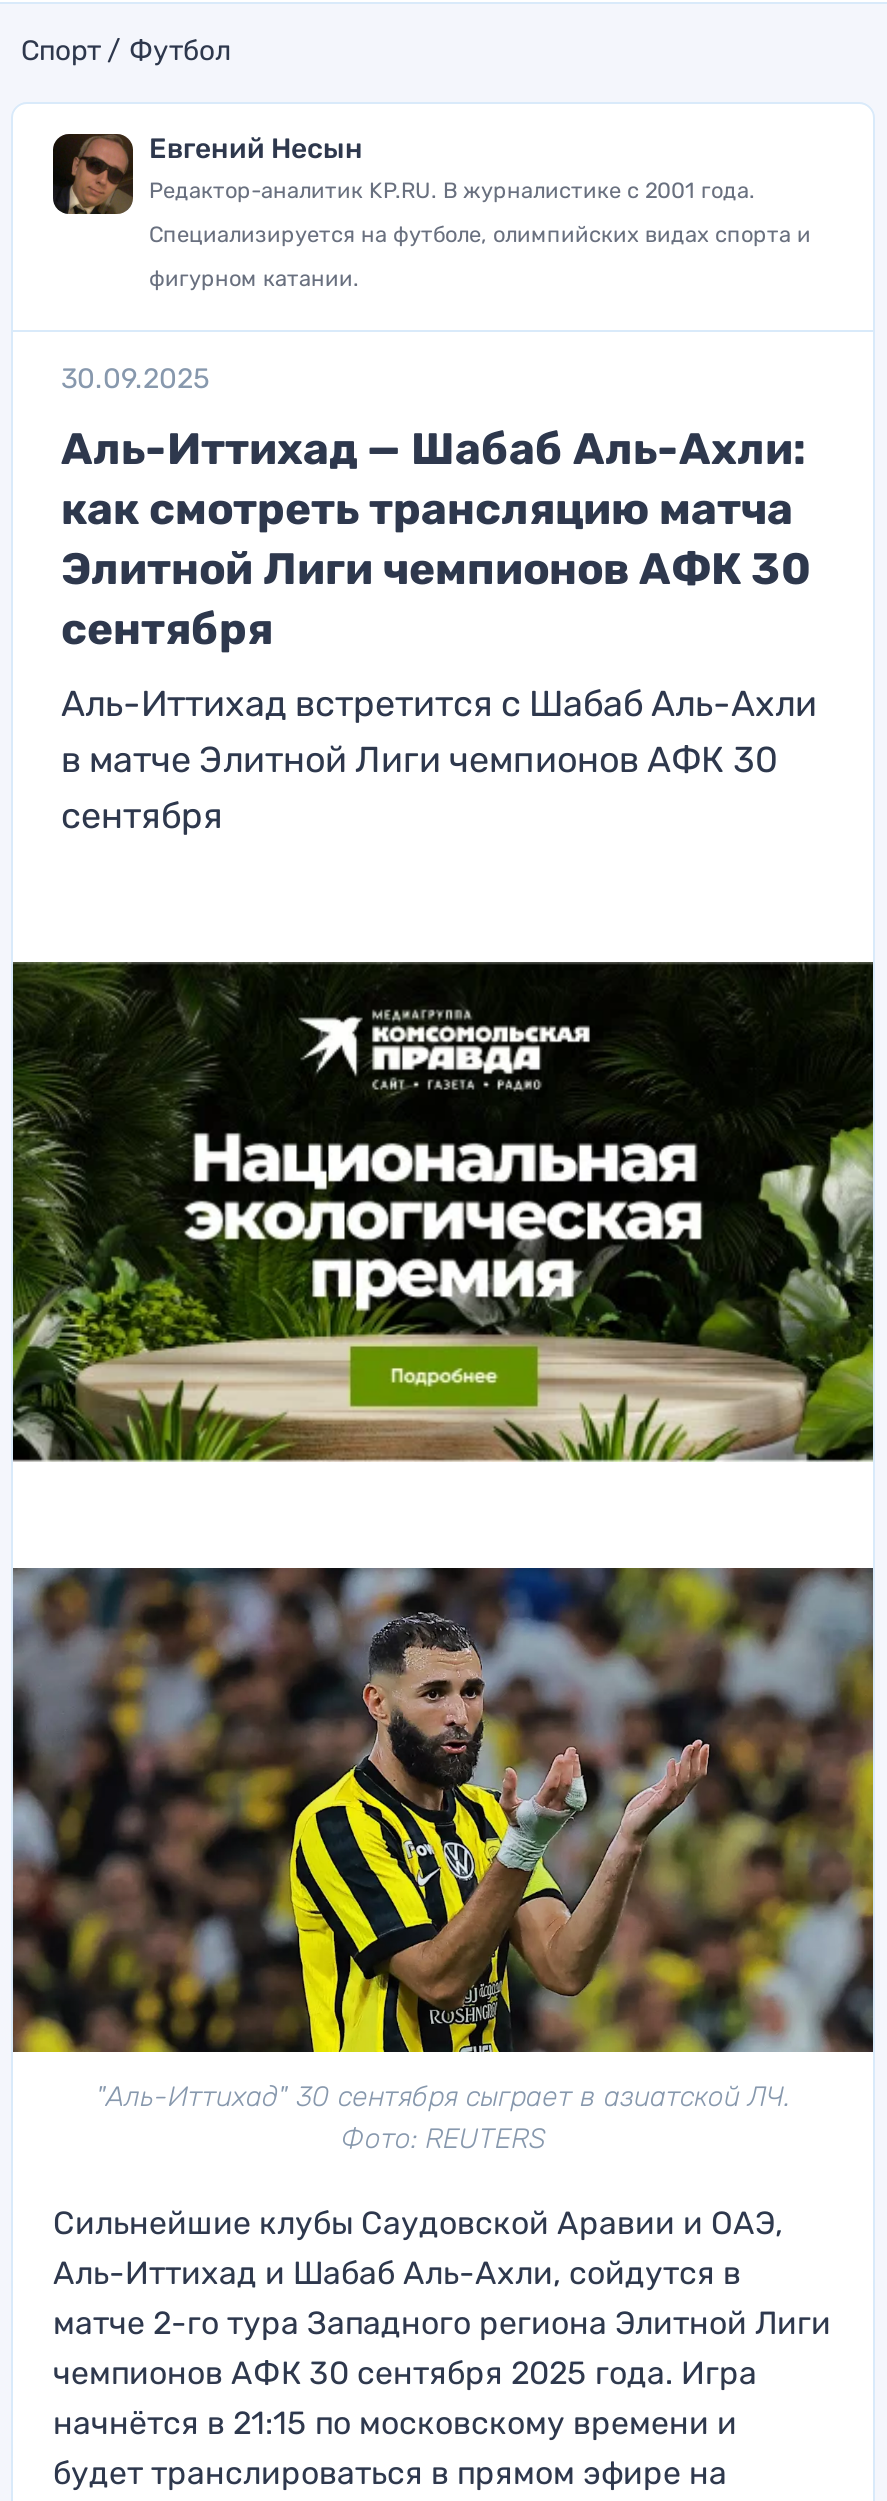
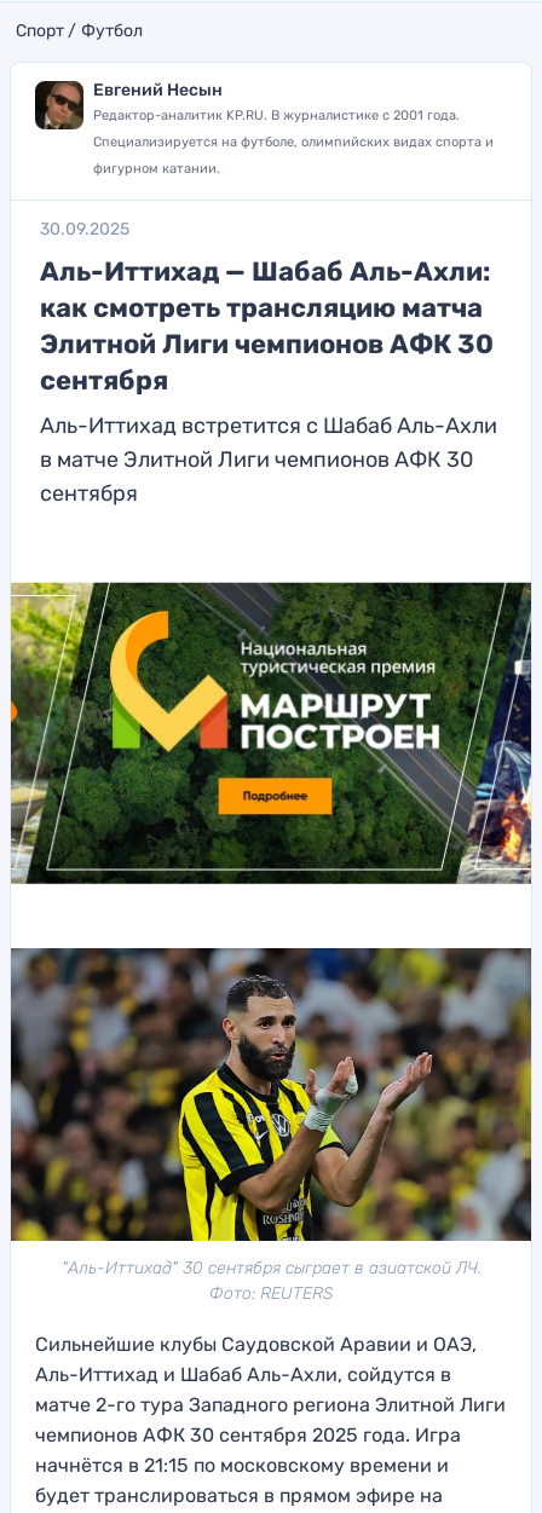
[11,960,875,1462] [image] -> [10,582,532,885] [image]

